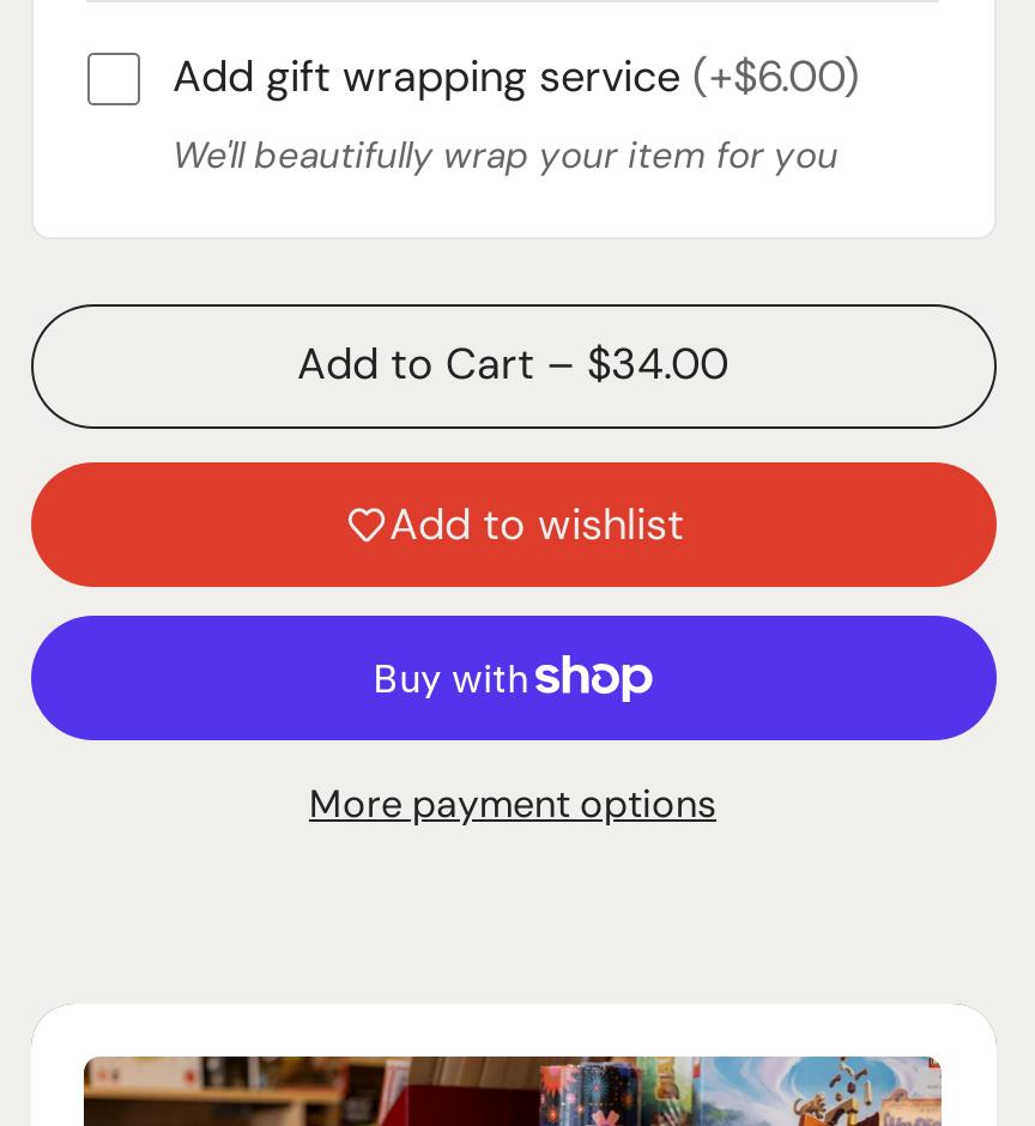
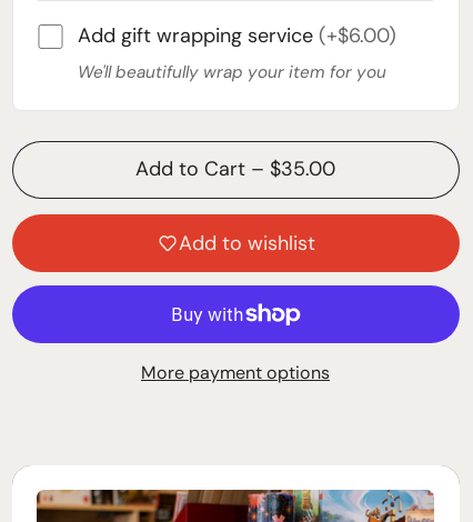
[297,336,728,393] Add to Cart – $34.00 -> [135,156,335,182] Add to Cart – $35.00

